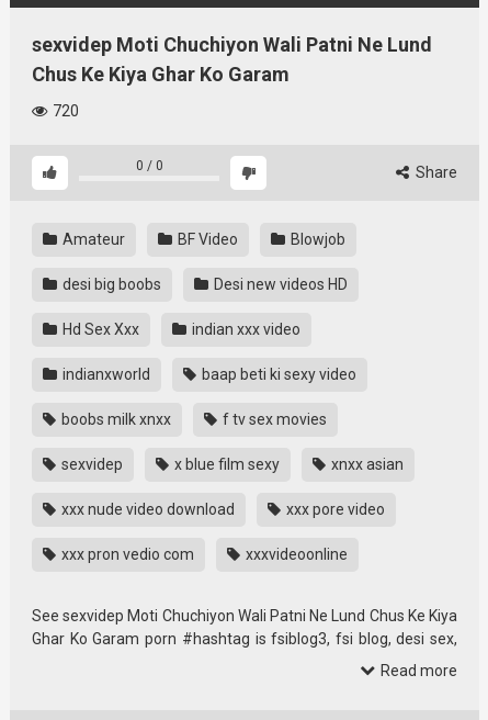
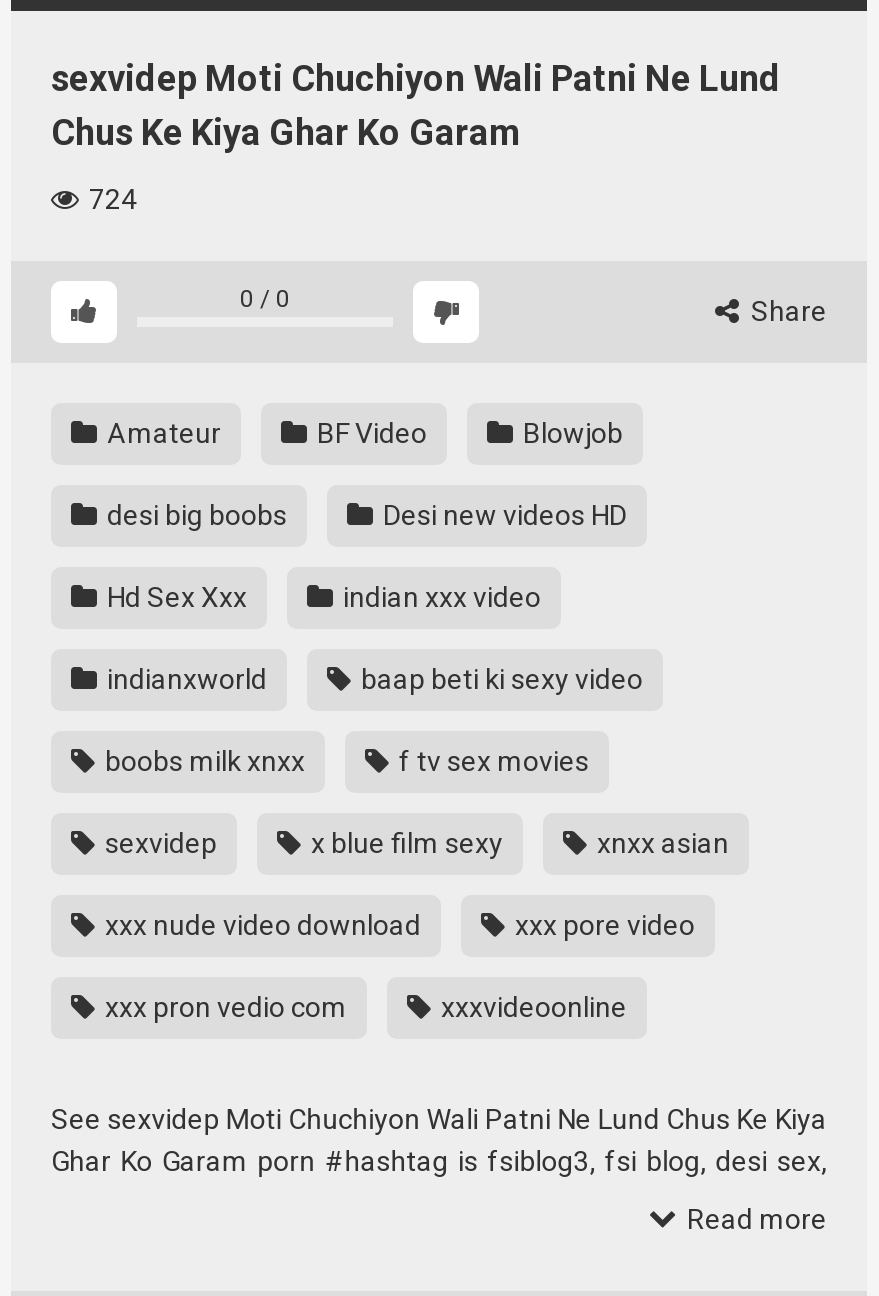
[49,102,79,119] 720 -> [83,183,137,215] 724

